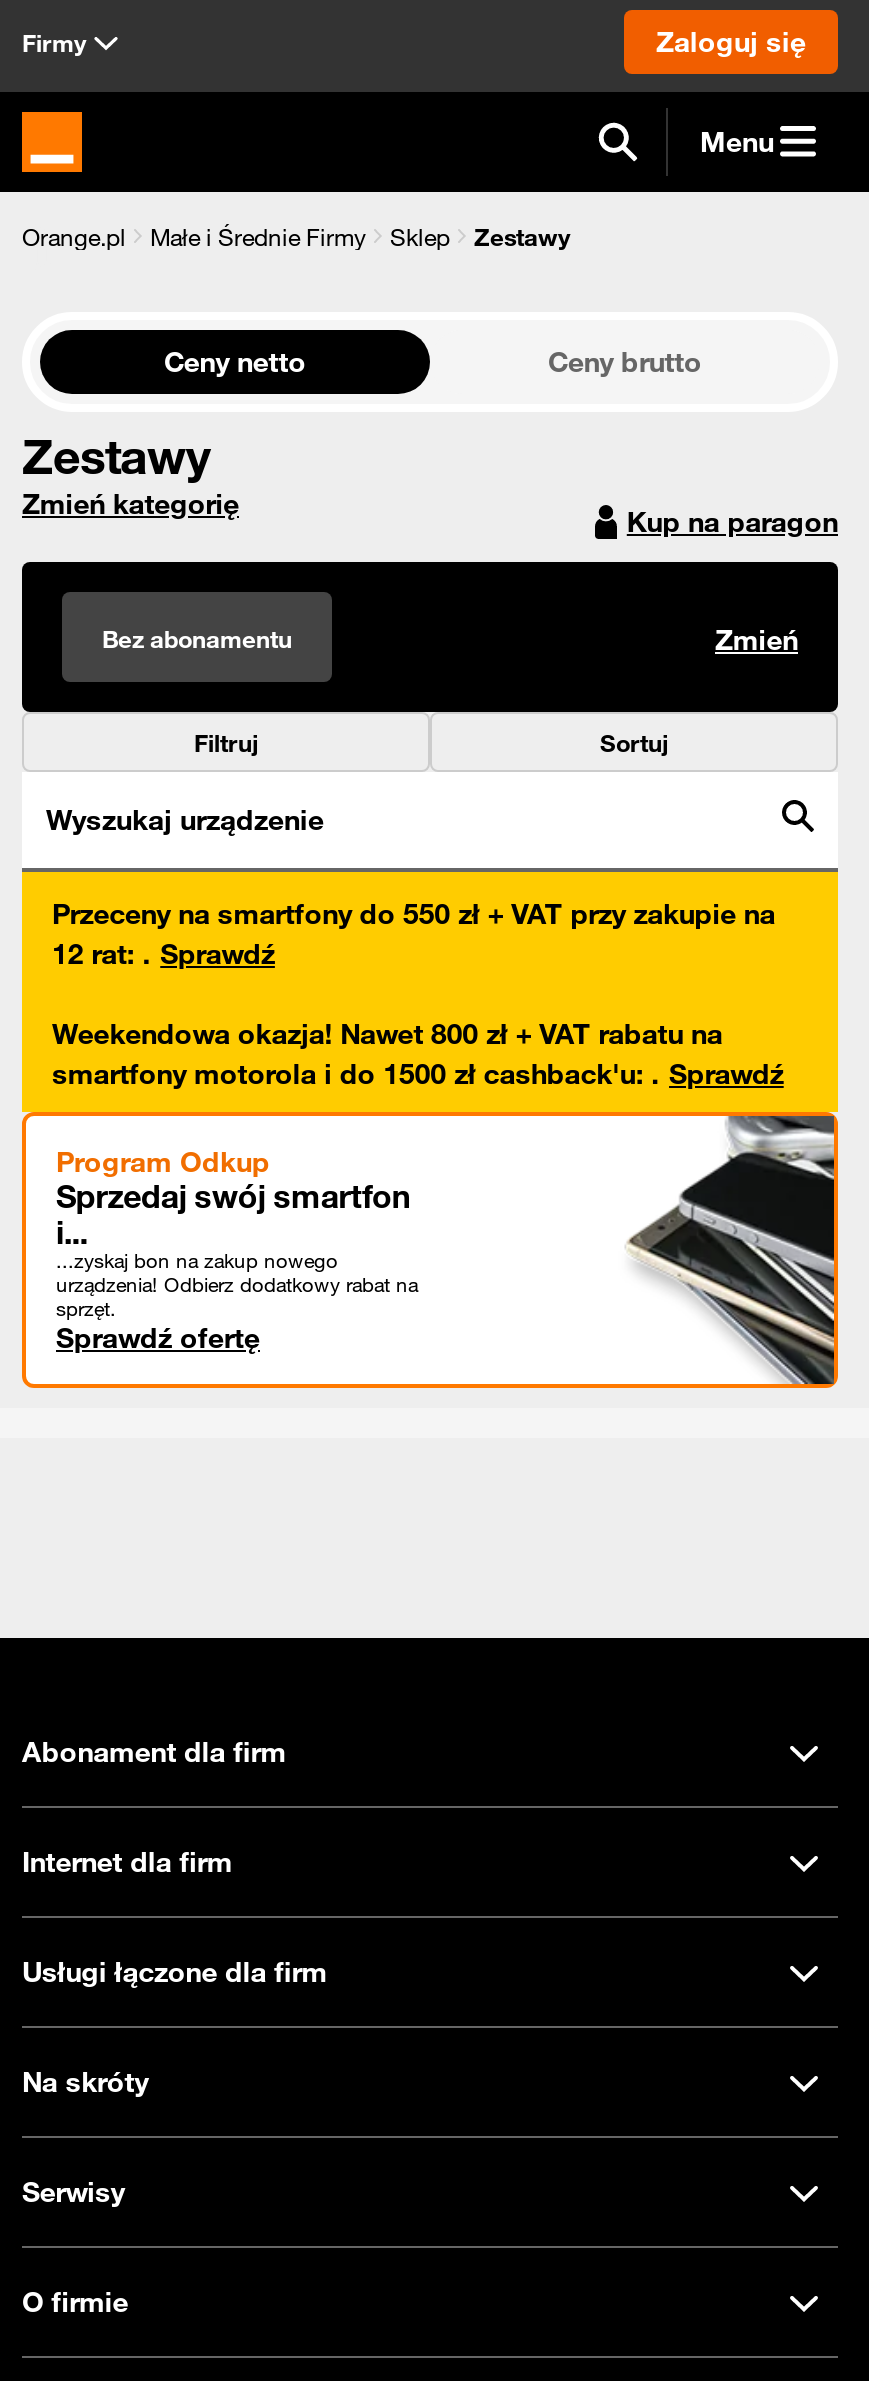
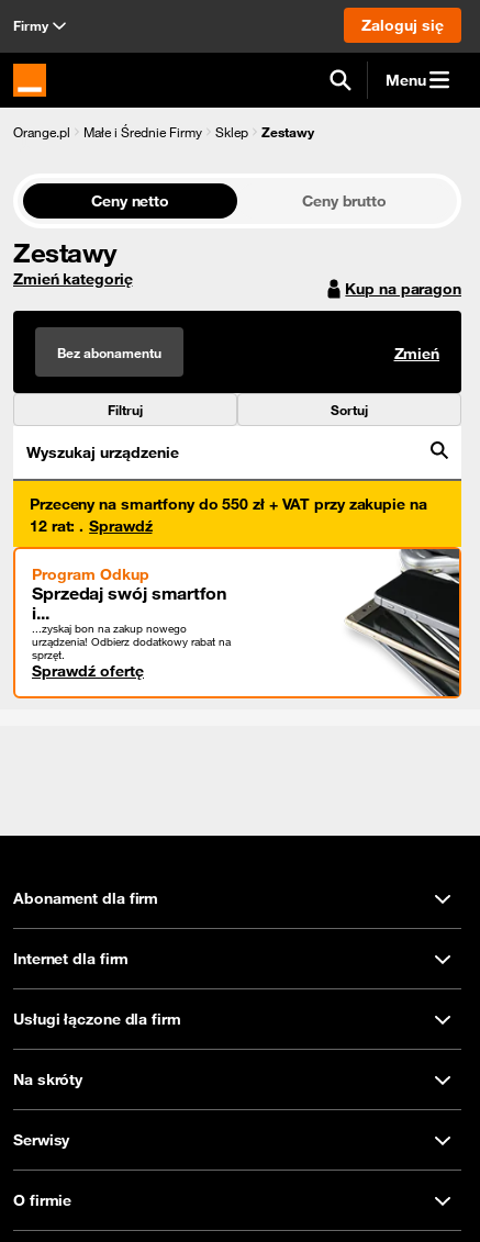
[52,1016,784,1092] Weekendowa okazja! Nawet 800 zł + VAT rabatu na | smartfony motorola i do 1500 zł cashback'u:. Sprawdź -> none

